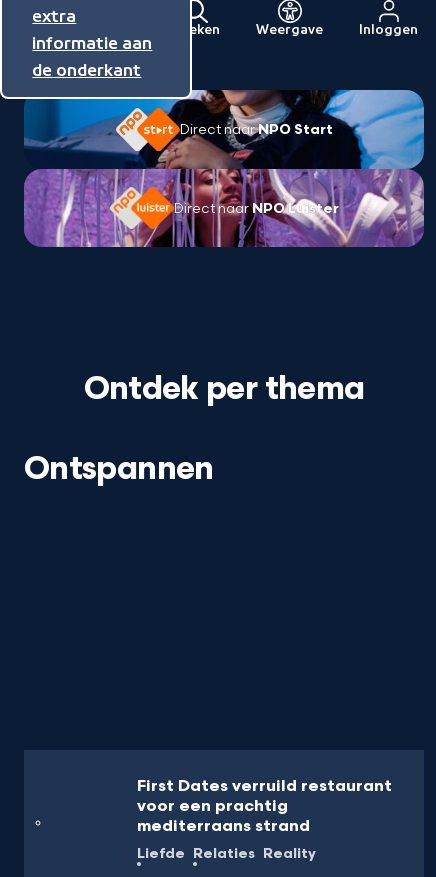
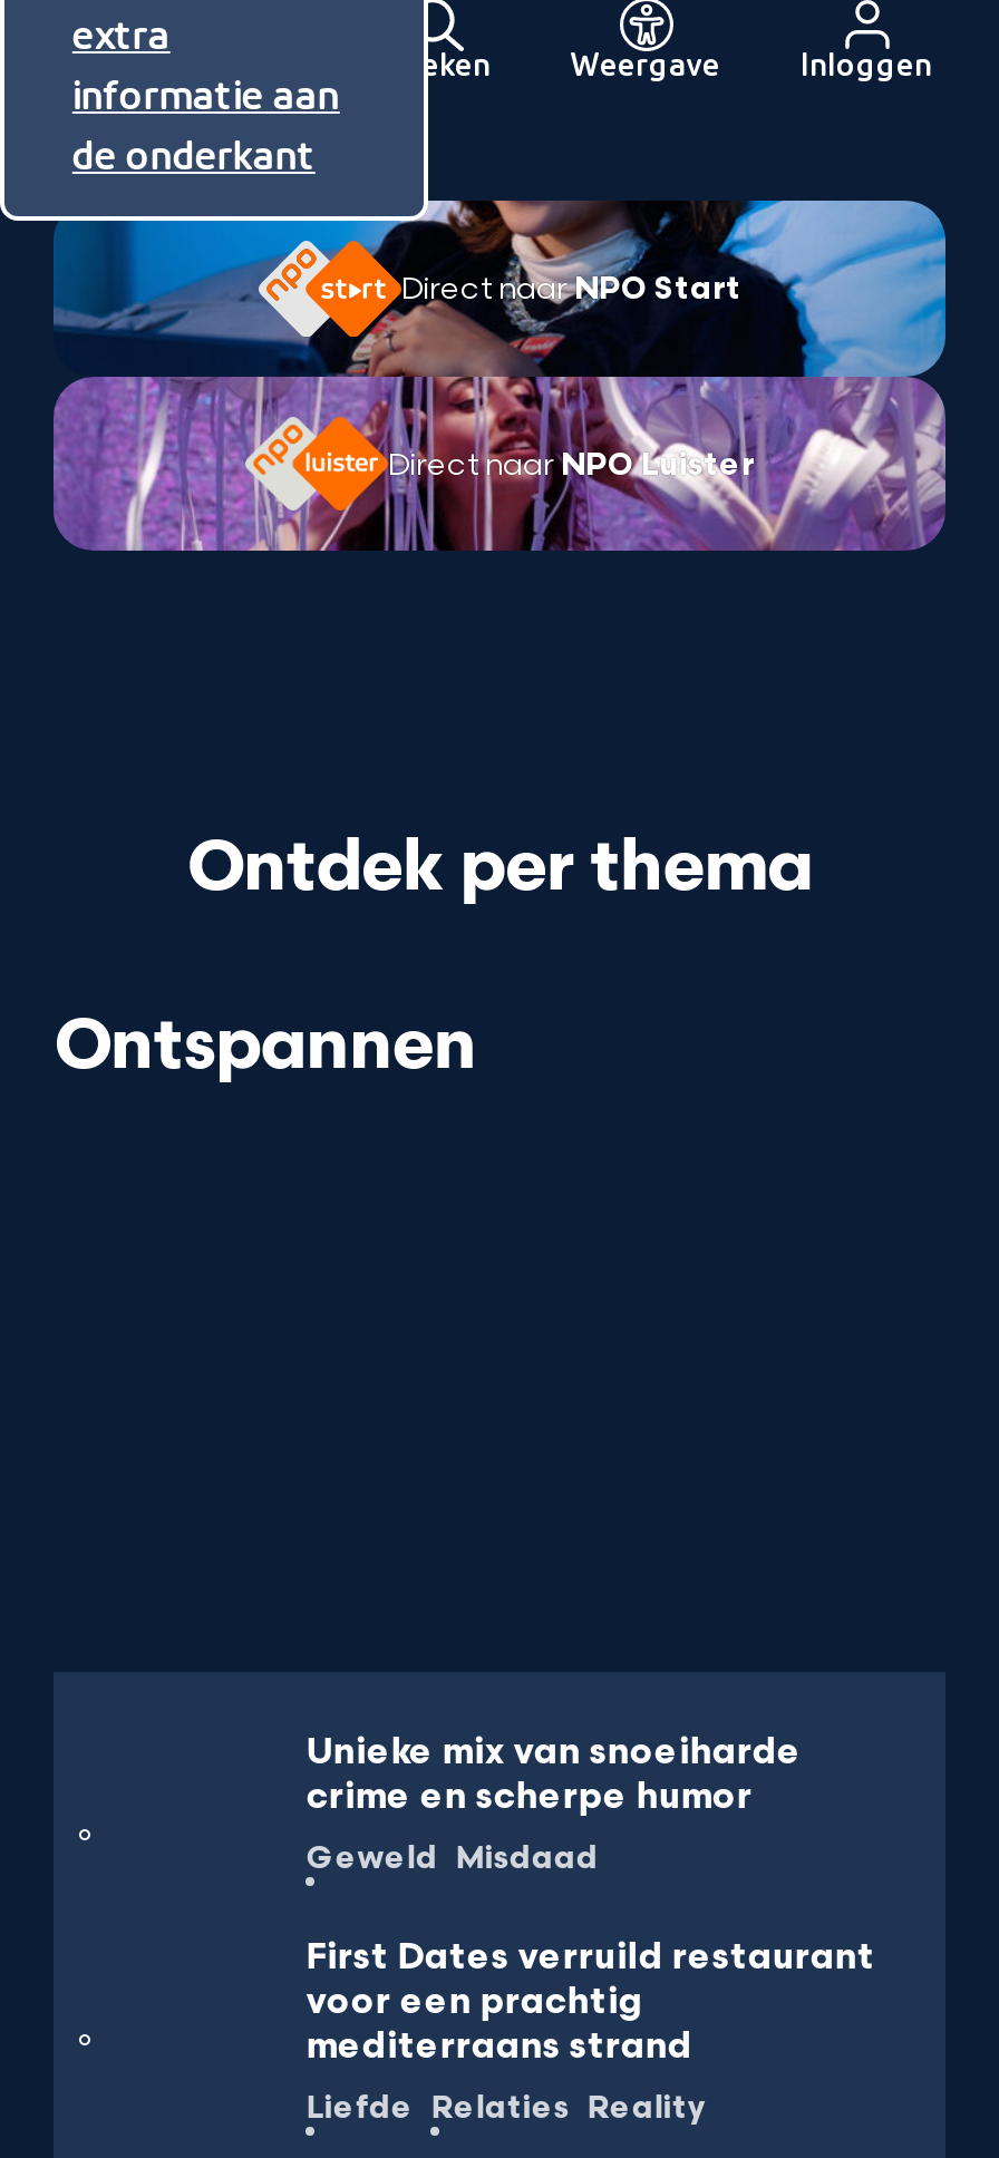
none -> [306,1733,801,1878] Unieke mix van snoeiharde | crime en scherpe humor | Geweld Misdaad

